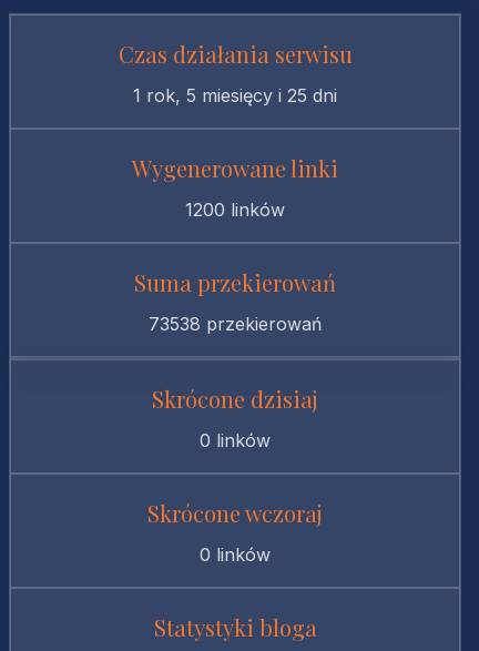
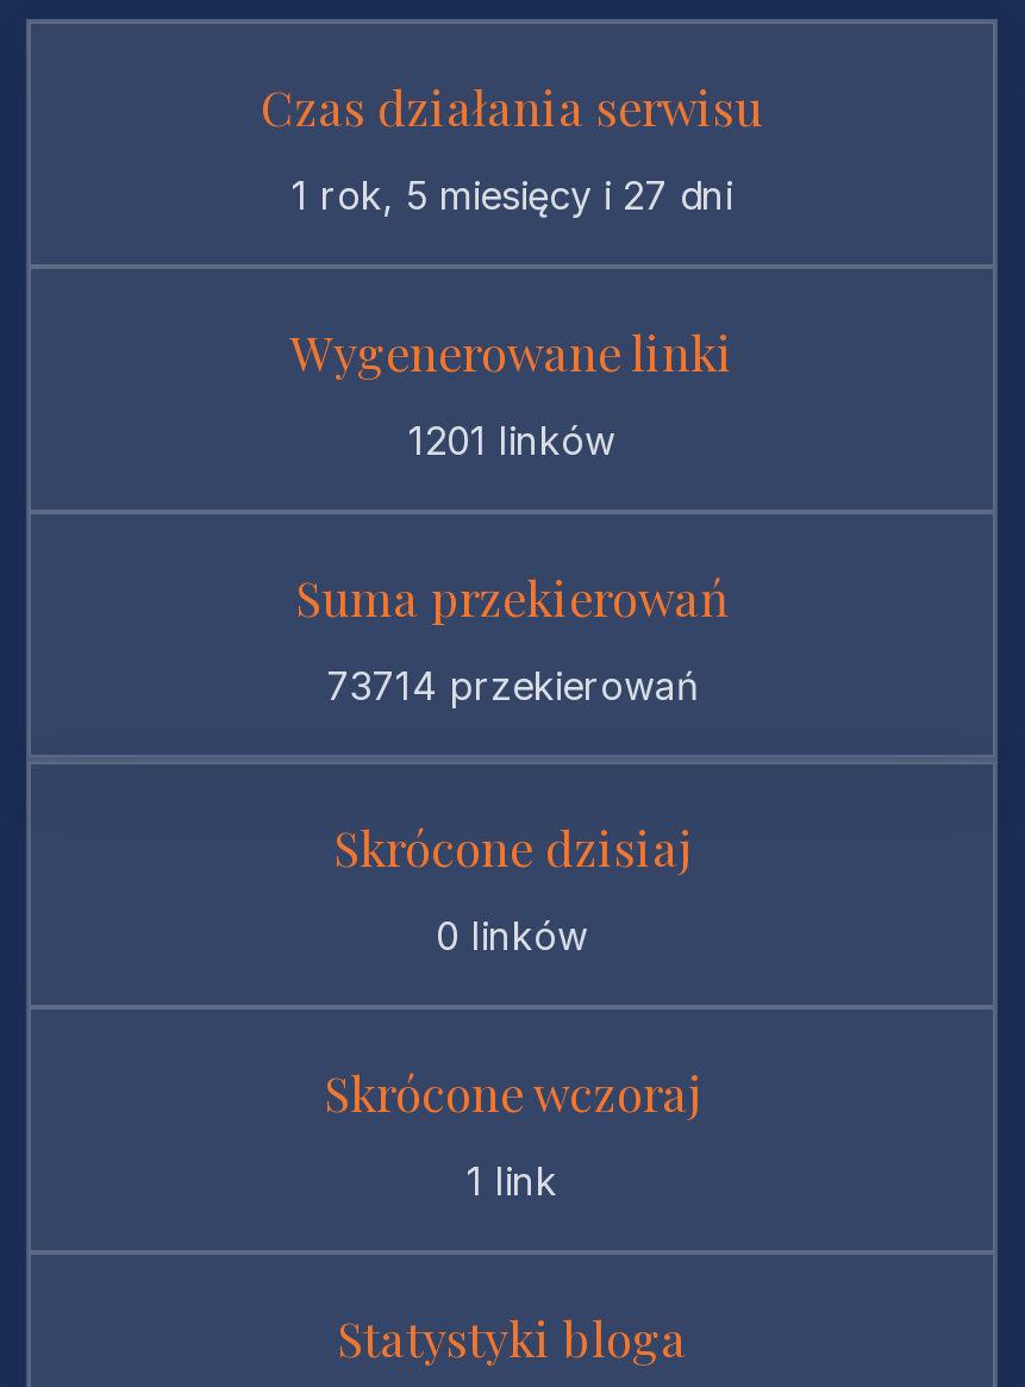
[133,84,337,106] 1 rok, 5 miesięcy i 25 dni -> [292,171,732,219] 1 rok, 5 miesięcy i 27 dni
[185,199,285,221] 1200 linków -> [408,417,615,464] 1201 linków
[149,313,322,335] 73538 przekierowań -> [326,662,698,710] 73714 przekierowań
[200,543,271,566] 0 linków -> [467,1157,557,1205] 1 link

